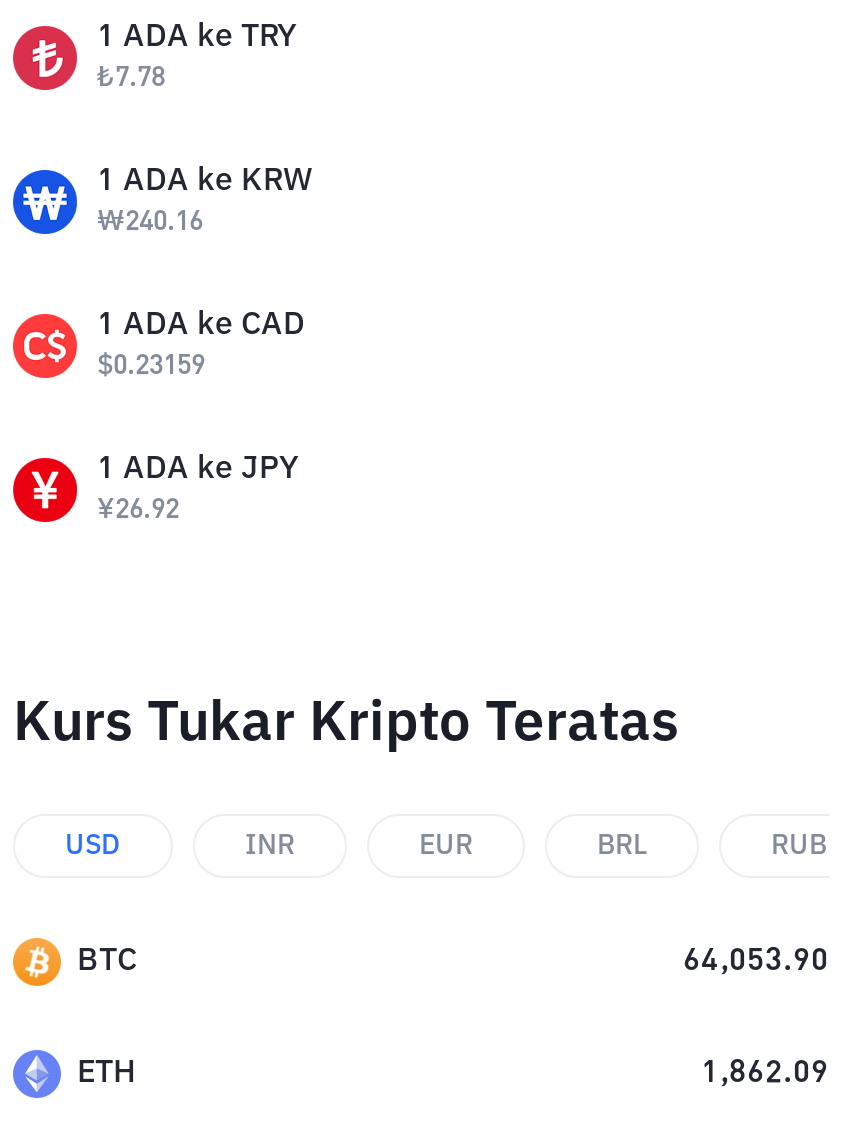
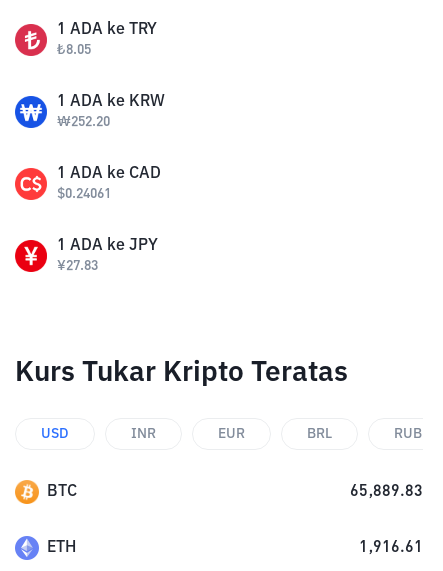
[97,64,165,92] ₺7.78 -> [57,43,91,57] ₺8.05
[97,208,203,236] ₩240.16 -> [57,115,110,129] ₩252.20
[97,352,205,380] $0.23159 -> [57,187,111,201] $0.24061
[97,496,179,524] ¥26.92 -> [57,259,98,273] ¥27.83
[683,946,829,978] 64,053.90 -> [350,484,423,500] 65,889.83
[701,1058,829,1090] 1,862.09 -> [359,540,423,556] 1,916.61

